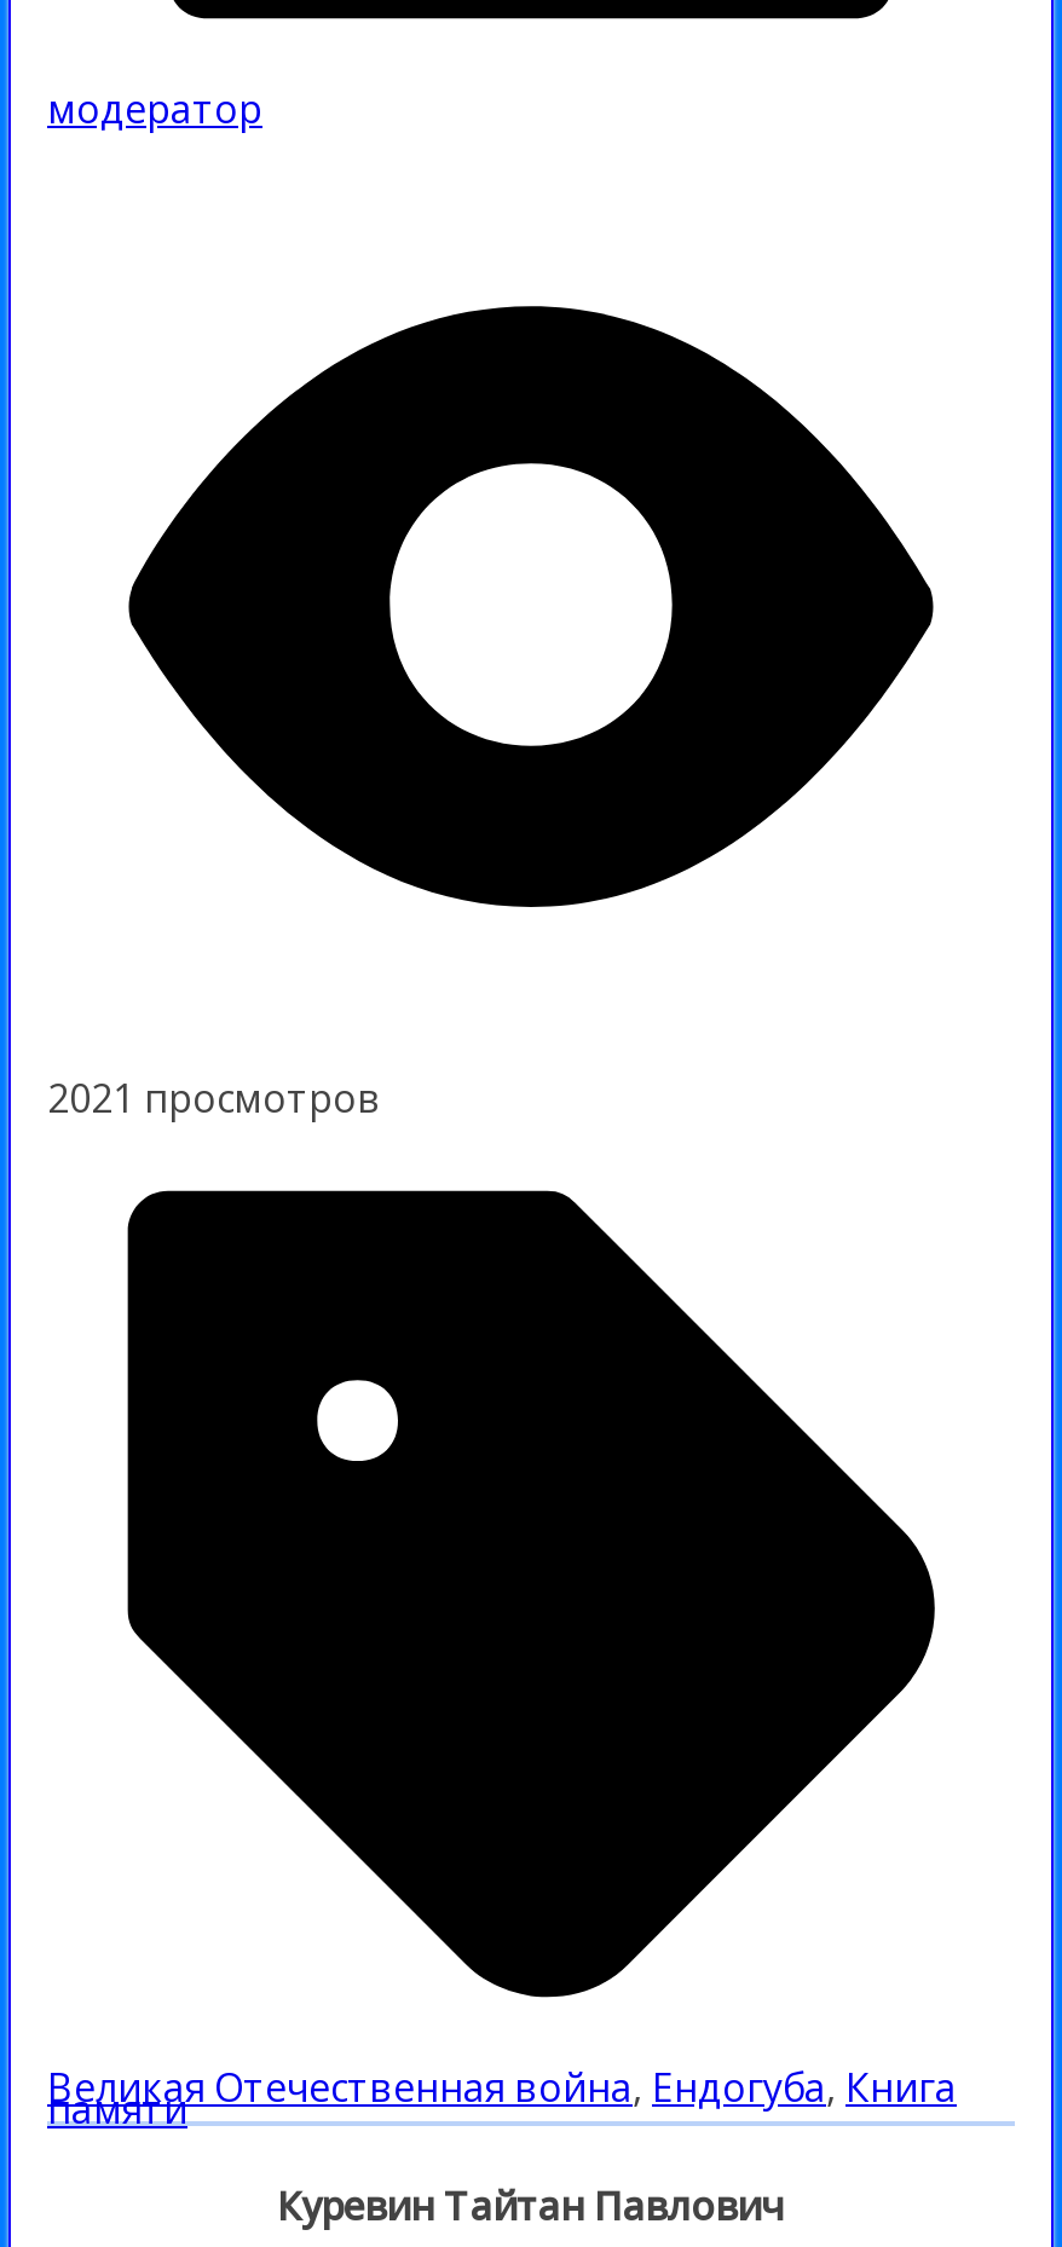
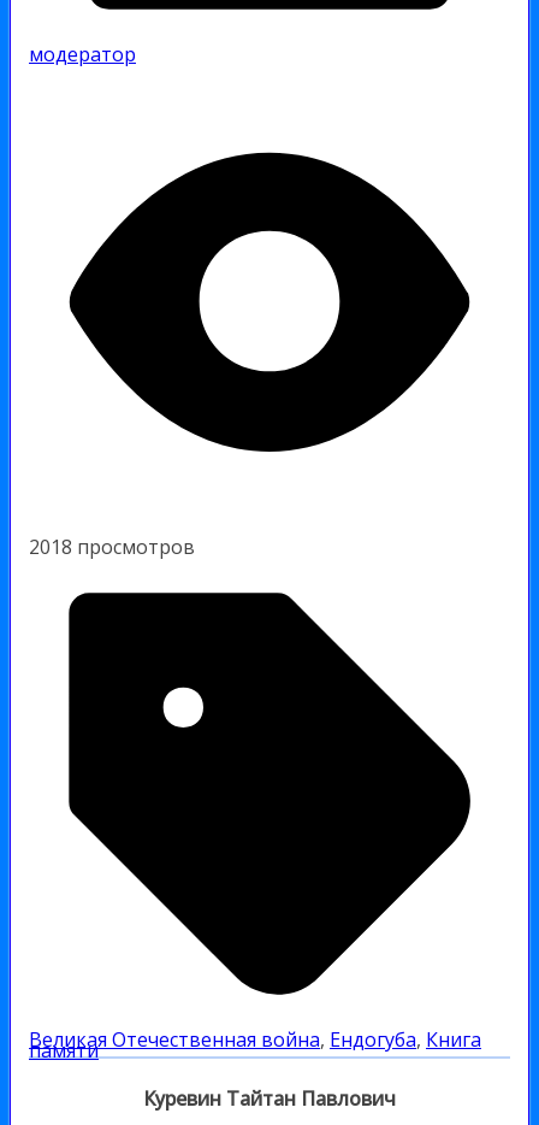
[47,1072,381,1125] 2021 просмотров -> [29,534,195,560] 2018 просмотров

